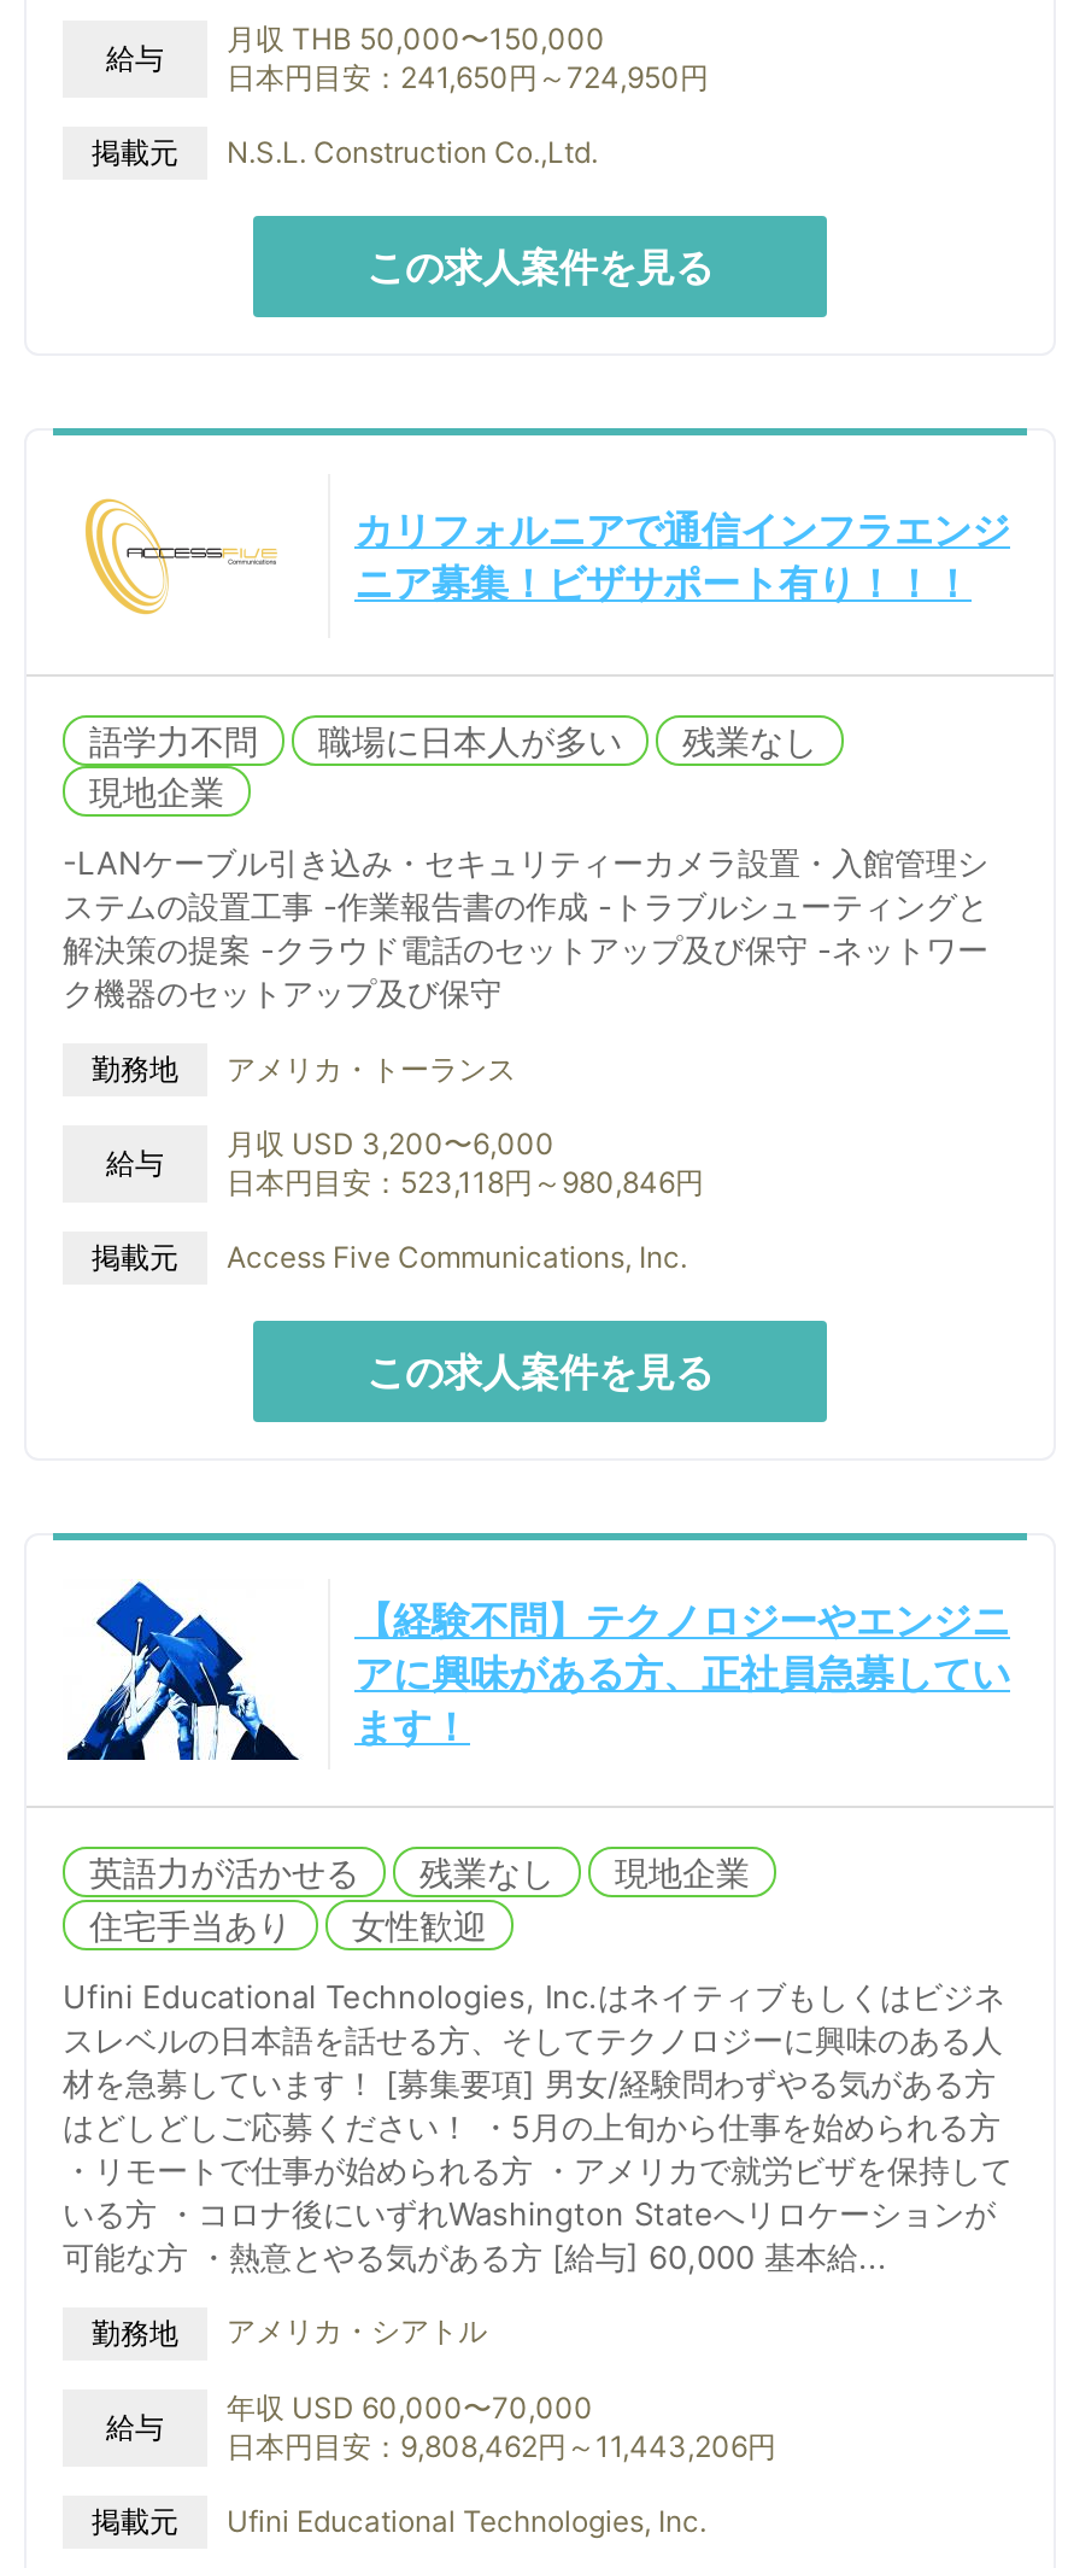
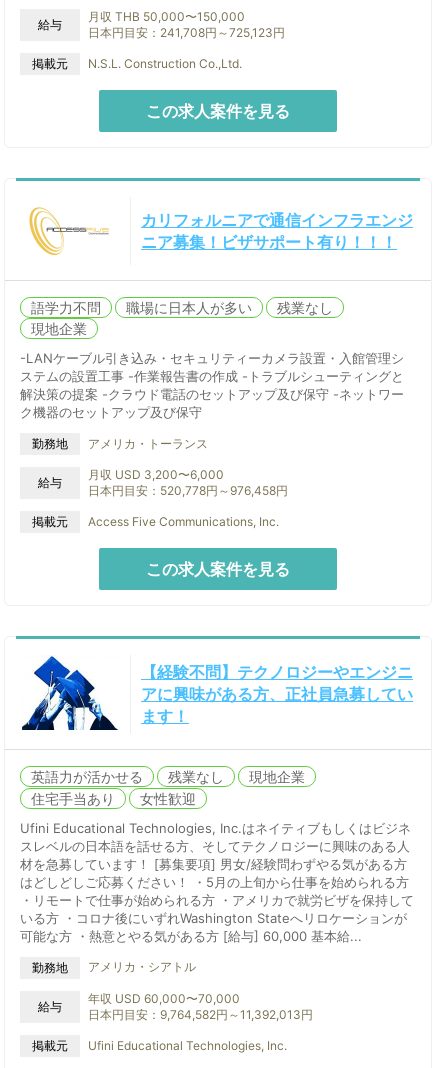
[227,59,709,95] 日本円目安：241,650円～724,950円 -> [88,25,285,40] 日本円目安：241,708円～725,123円
[227,1164,704,1201] 日本円目安：523,118円～980,846円 -> [88,483,288,498] 日本円目安：520,778円～976,458円
[227,2427,776,2463] 日本円目安：9,808,462円～11,443,206円 -> [88,1007,313,1022] 日本円目安：9,764,582円～11,392,013円

